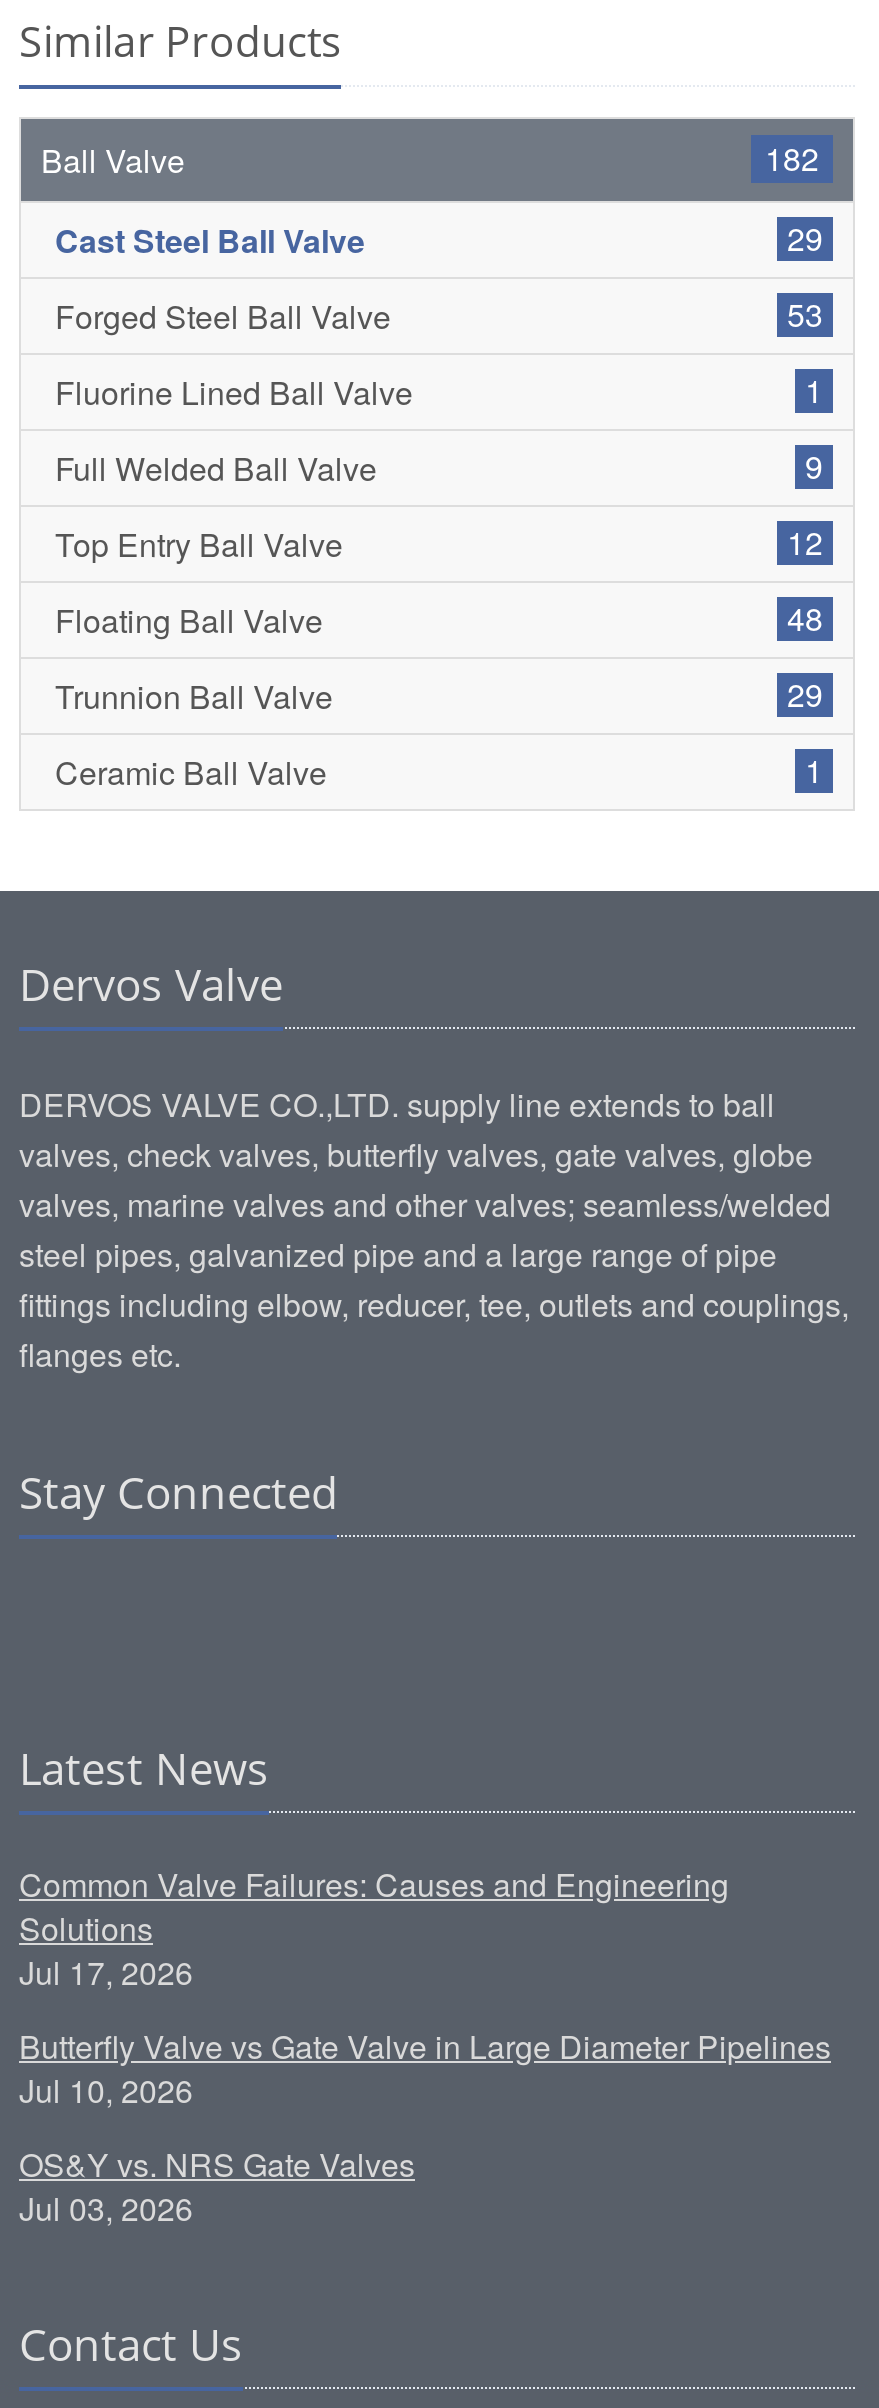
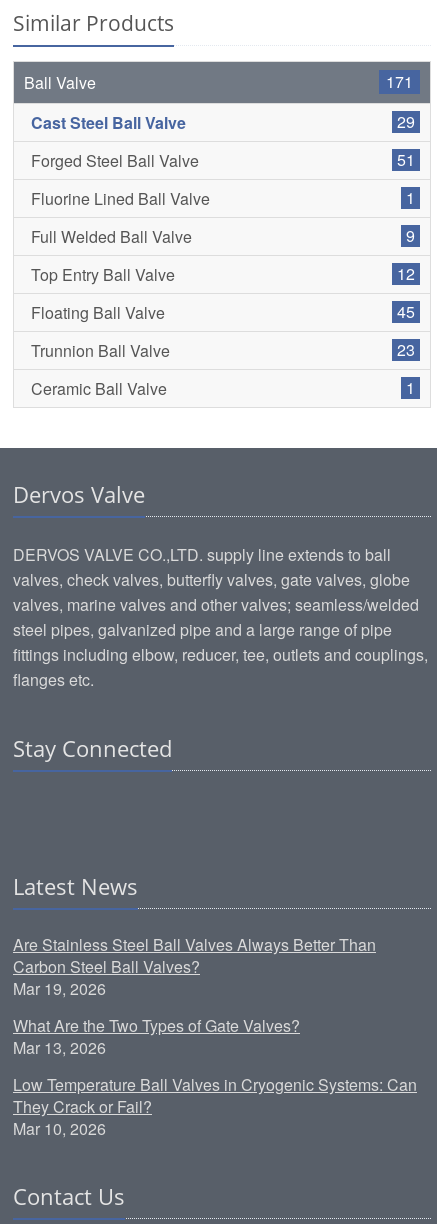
[765,135,819,181] 182 -> [386,70,413,93] 171
[787,291,823,337] 53 -> [397,148,415,171] 51
[787,595,823,641] 48 -> [397,300,415,323] 45
[787,671,823,717] 29 -> [397,338,415,361] 23
[19,1861,729,1995] Common Valve Failures: Causes and Engineering | Solutions | Jul 17, 2026 -> [13,933,376,1000] Are Stainless Steel Ball Valves Always Better Than | Carbon Steel Ball Valves? | Mar 19, 2026
[19,2023,831,2113] Butterfly Valve vs Gate Valve in Large Diameter Pipelines | Jul 10, 2026 -> [13,1014,300,1059] What Are the Two Types of Gate Valves? | Mar 13, 2026
[19,2141,415,2231] OS&Y vs. NRS Gate Valves | Jul 03, 2026 -> [13,1073,417,1140] Low Temperature Ball Valves in Cryogenic Systems: Can | They Crack or Fail? | Mar 10, 2026

